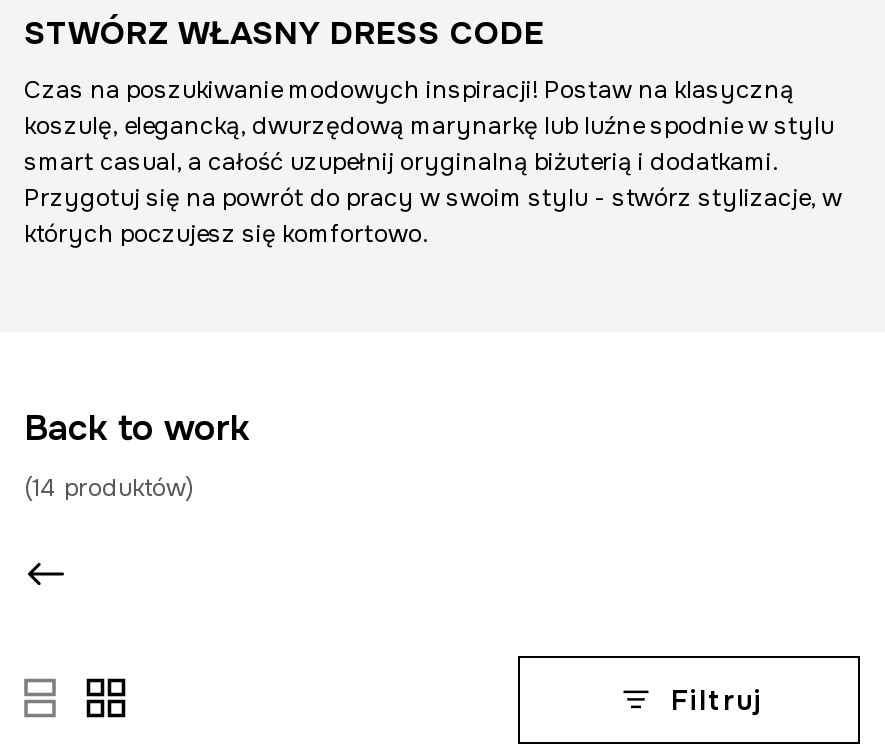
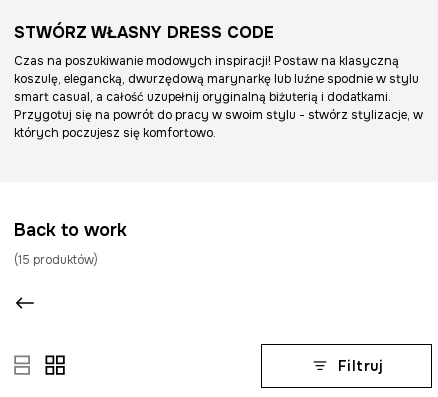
[24,472,194,504] (14 produktów) -> [14,252,98,268] (15 produktów)

